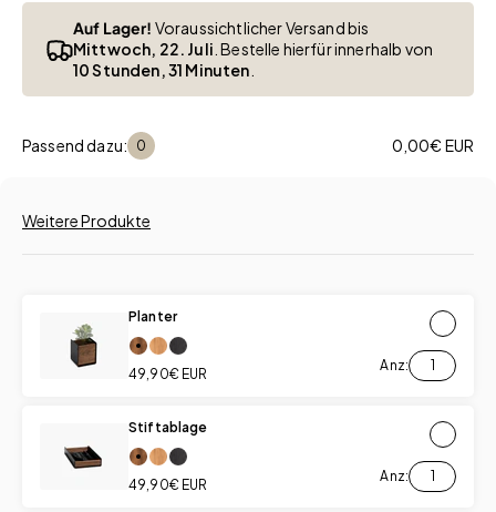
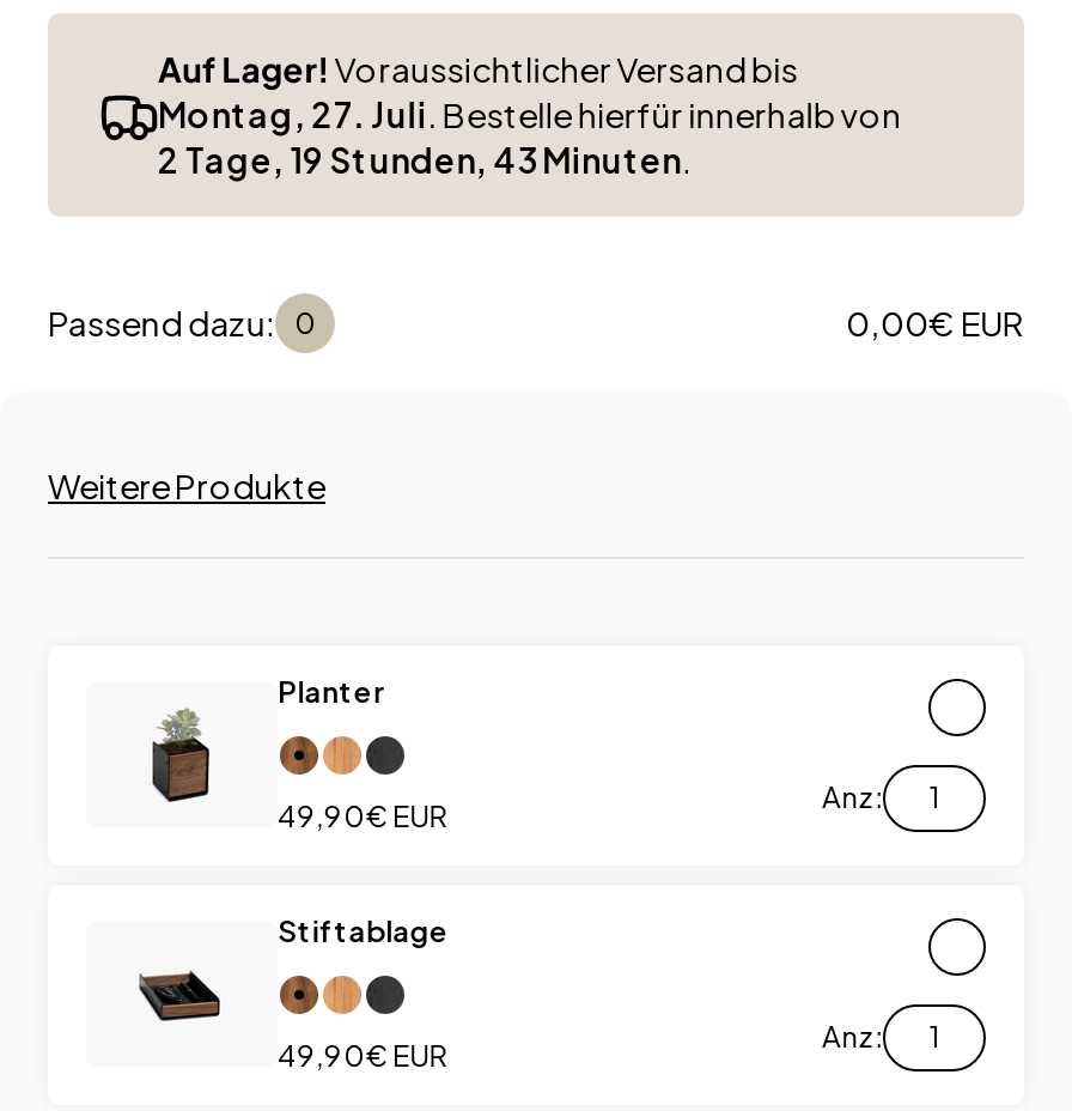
[73,39,433,80] Mittwoch, 22. Juli. Bestelle hierfür innerhalb von | 10 Stunden, 31 Minuten. -> [158,93,901,181] Montag, 27. Juli. Bestelle hierfür innerhalb von | 2 Tage, 19 Stunden, 43 Minuten.

